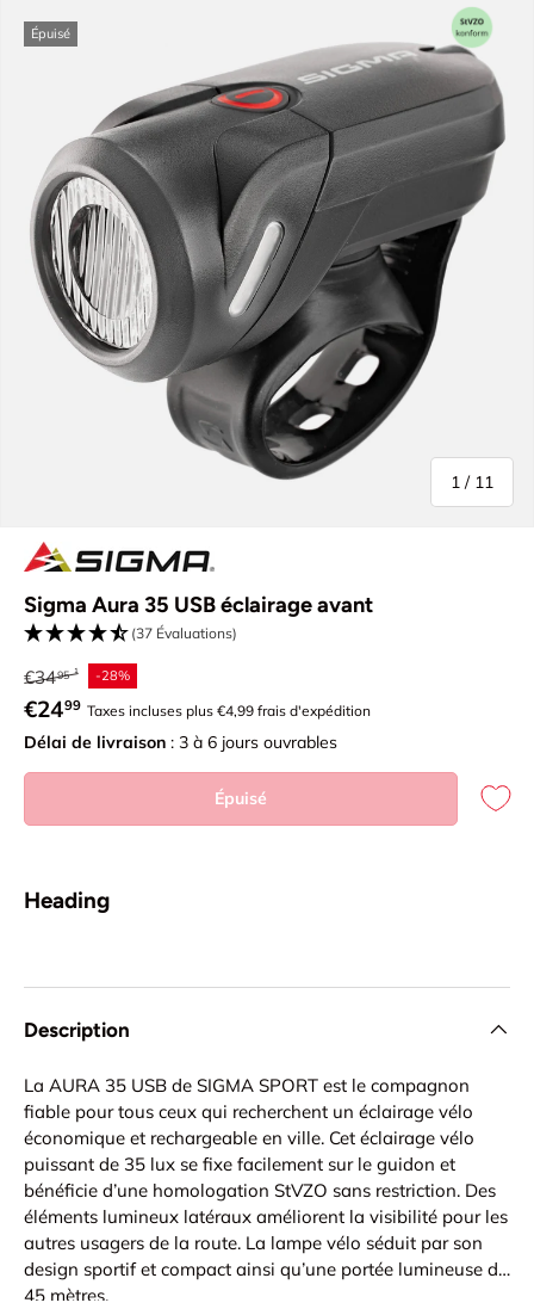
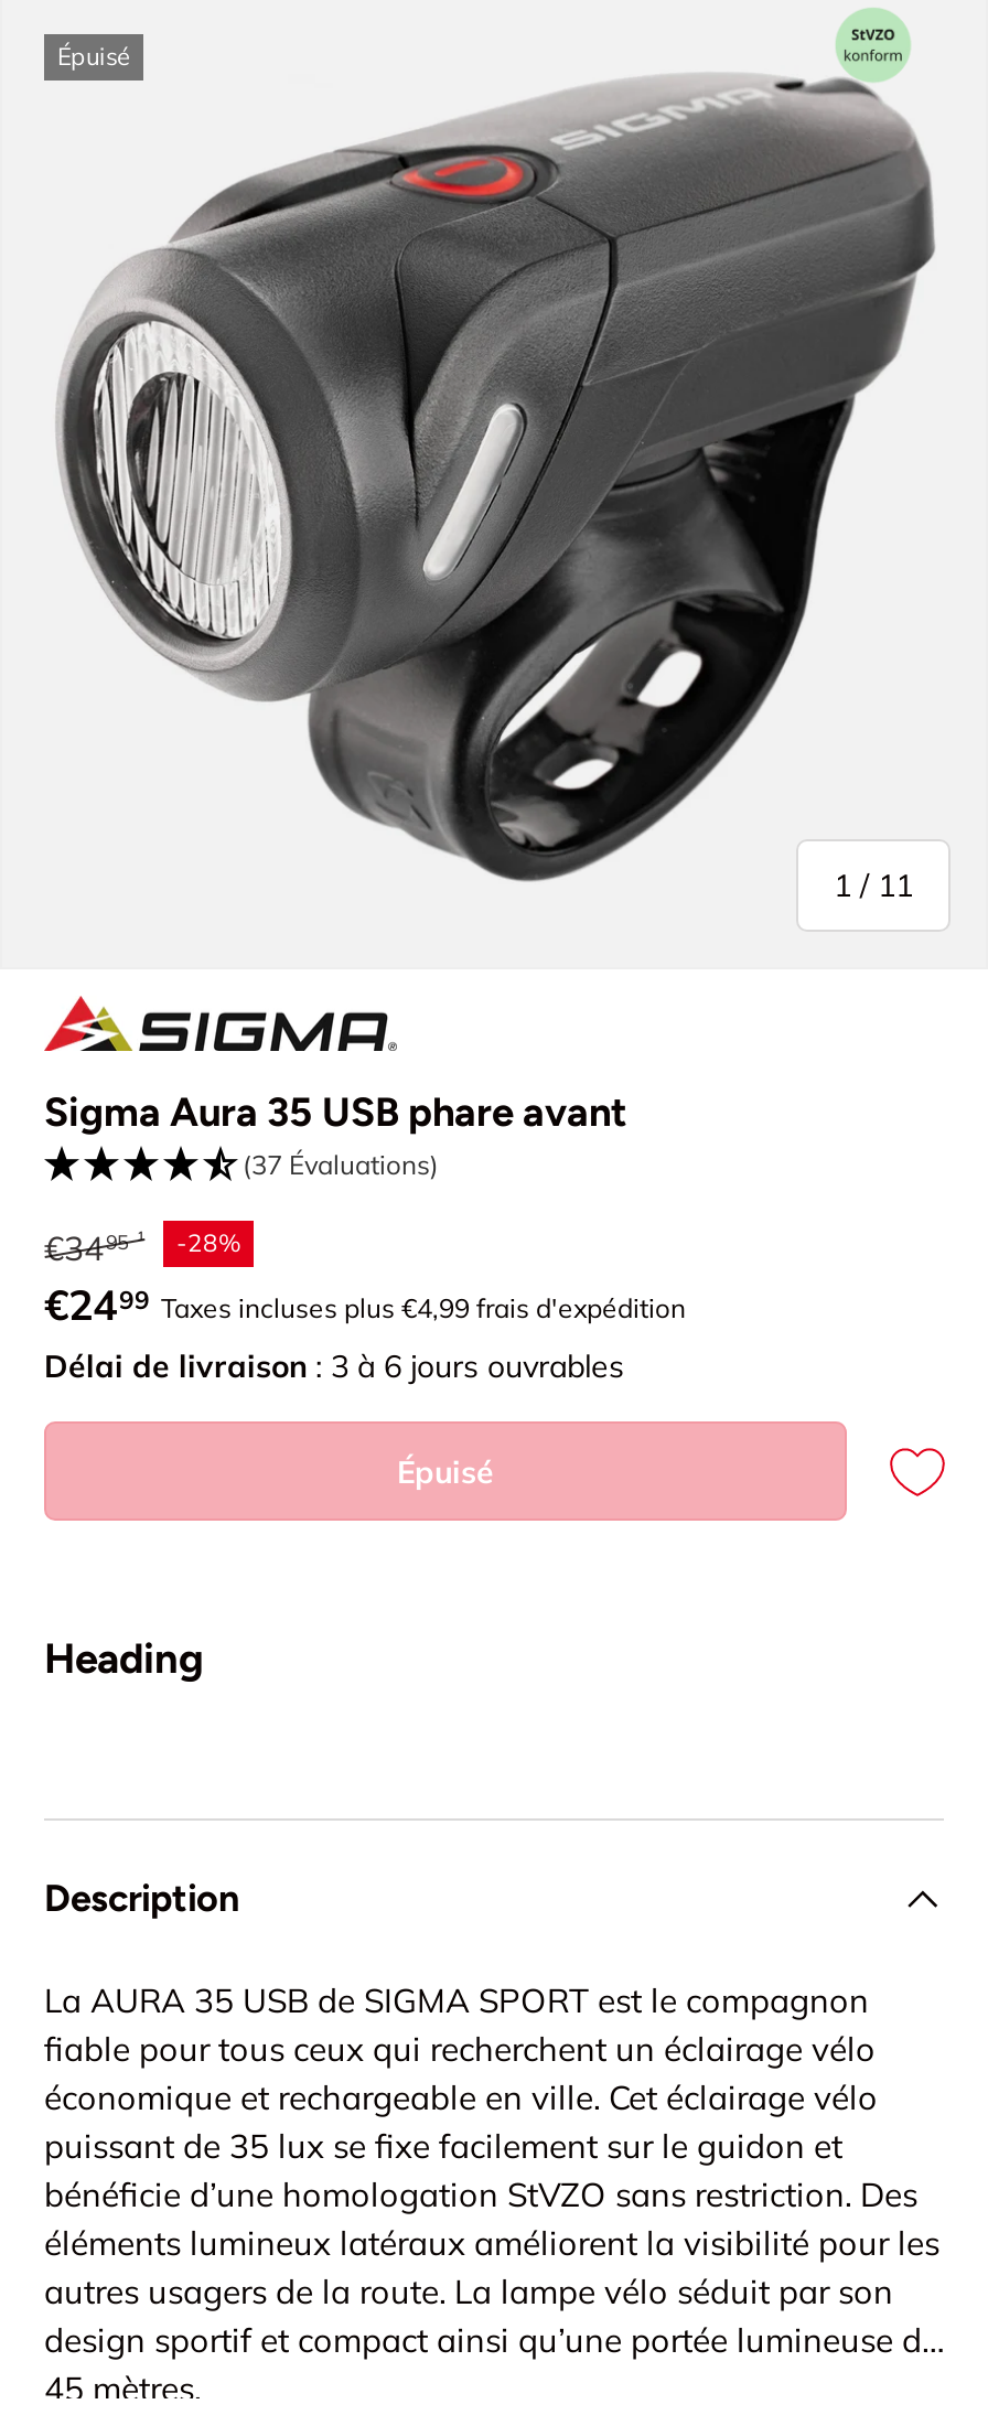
[24,592,373,618] Sigma Aura 35 USB éclairage avant -> [44,1089,626,1138] Sigma Aura 35 USB phare avant

